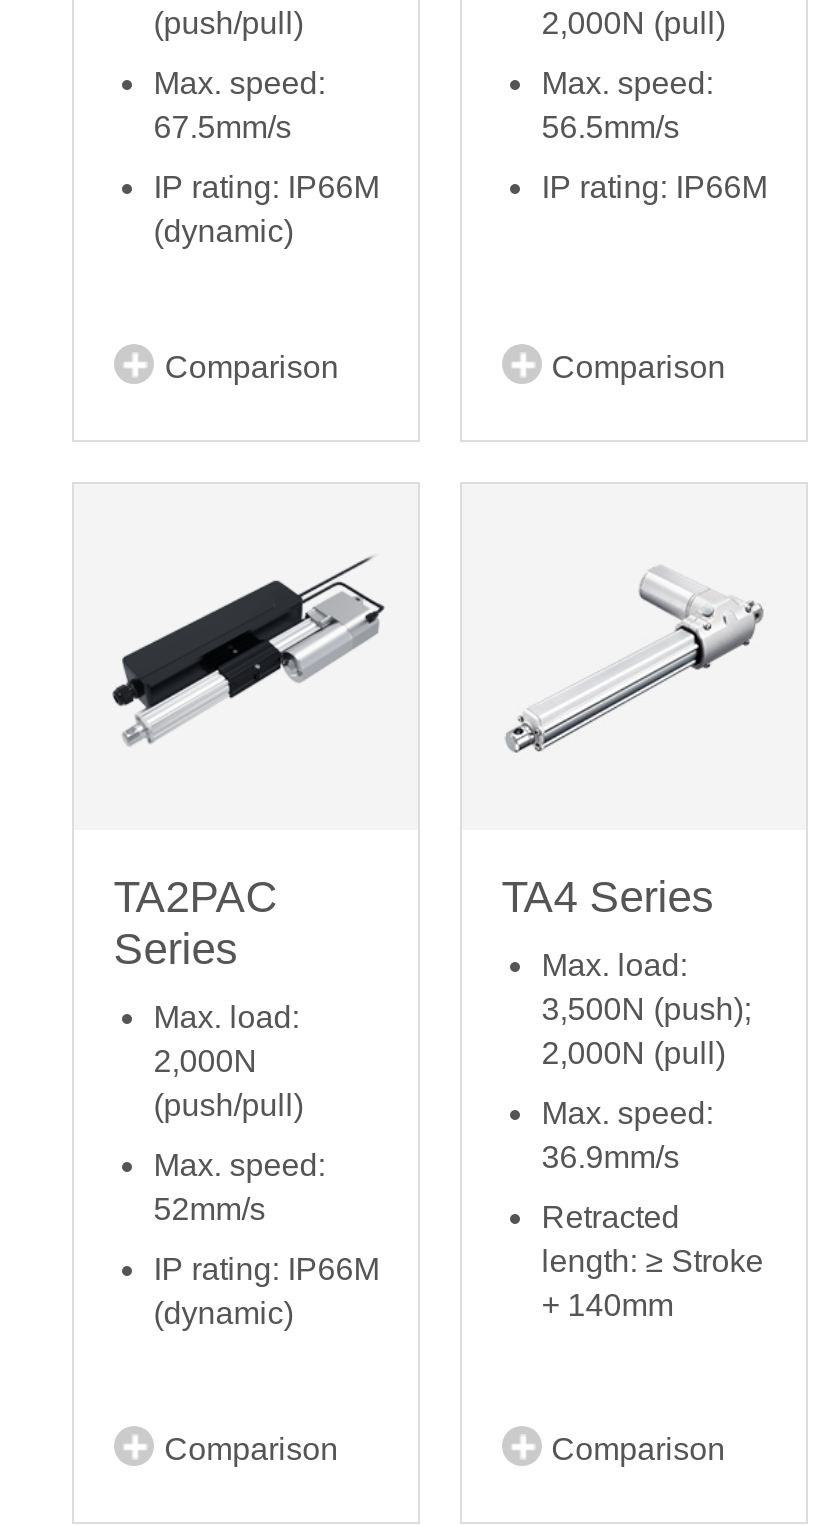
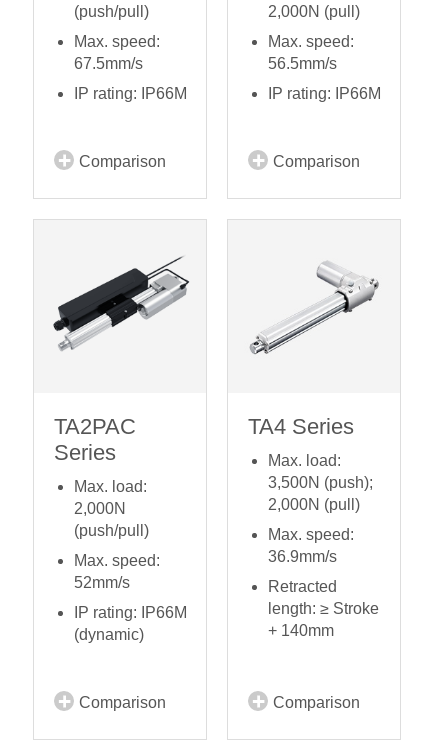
[153,215,293,249] (dynamic) -> none

